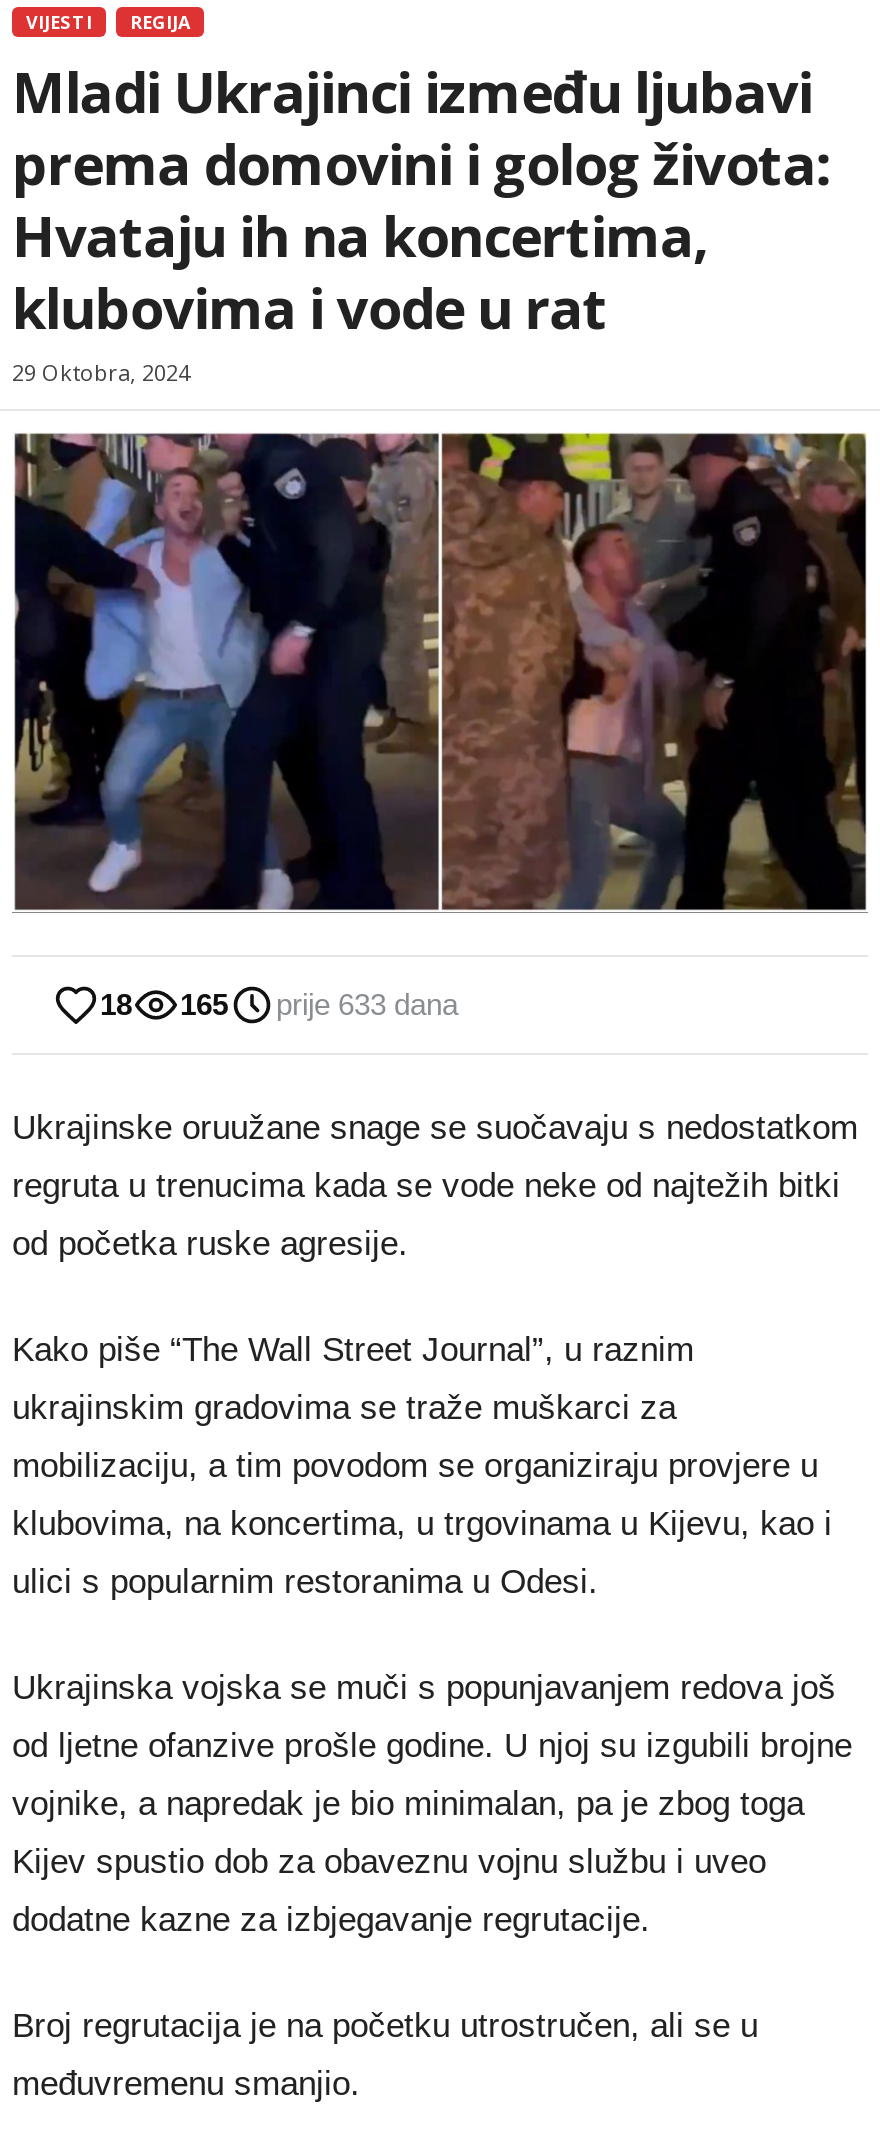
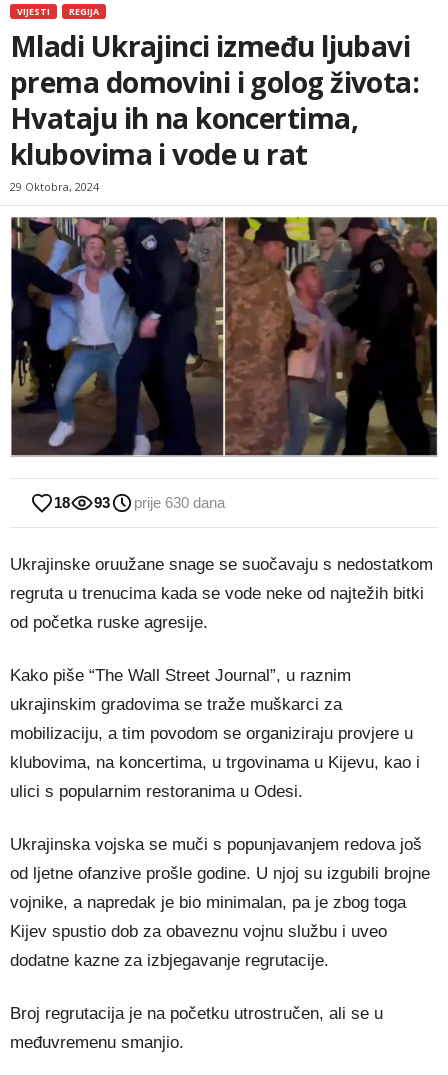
[180,986,228,1020] 165 -> [94,494,110,511] 93
[276,986,458,1020] prije 633 dana -> [134,494,225,511] prije 630 dana

